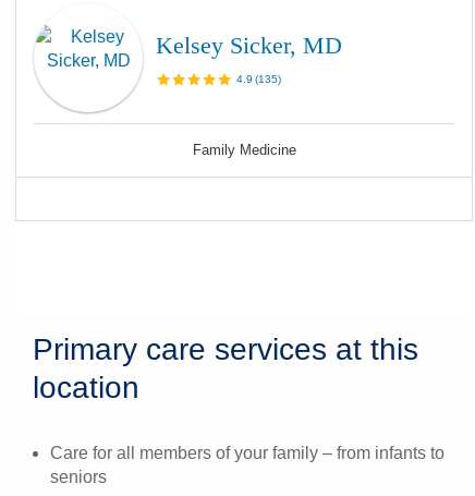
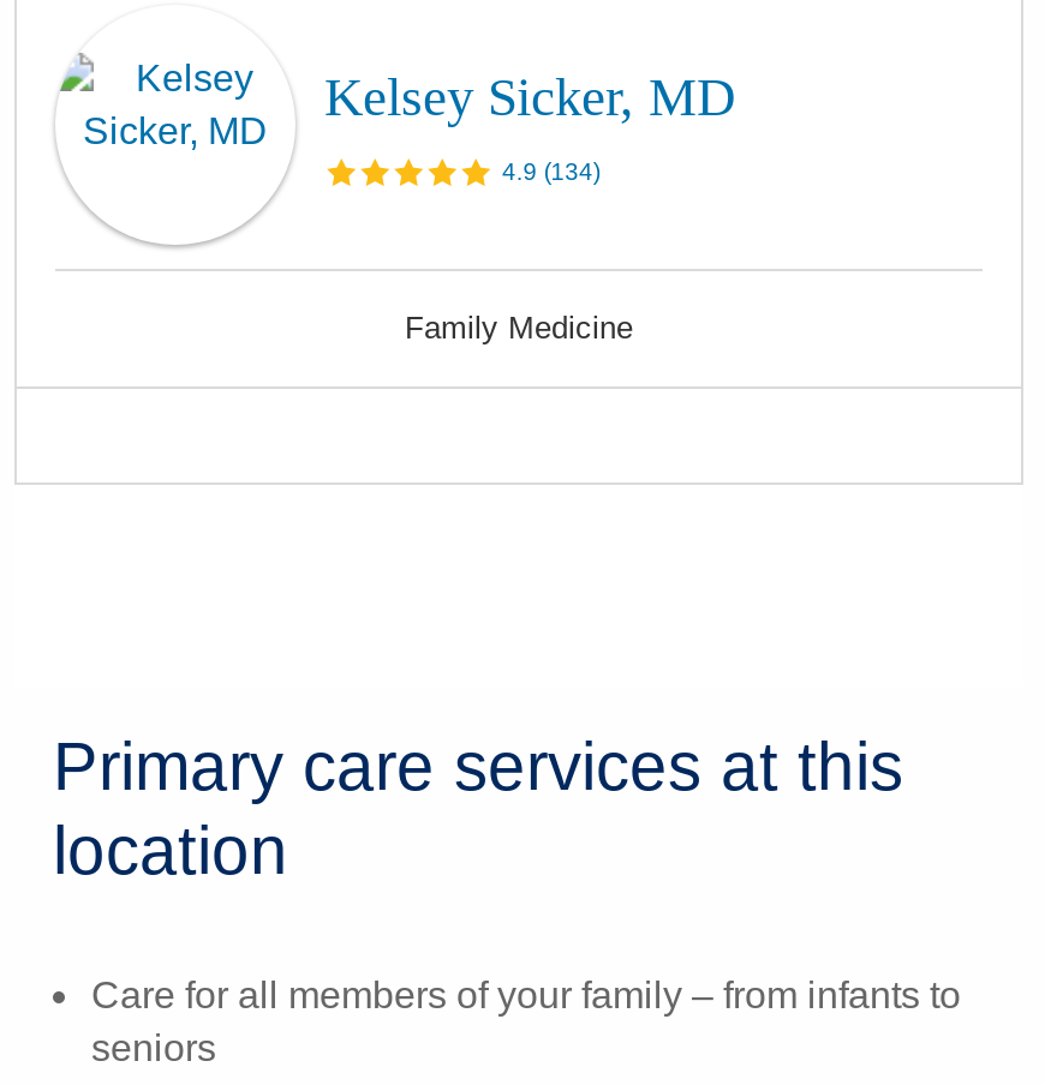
[236,73,281,85] 4.9 (135) -> [502,158,600,185] 4.9 (134)

